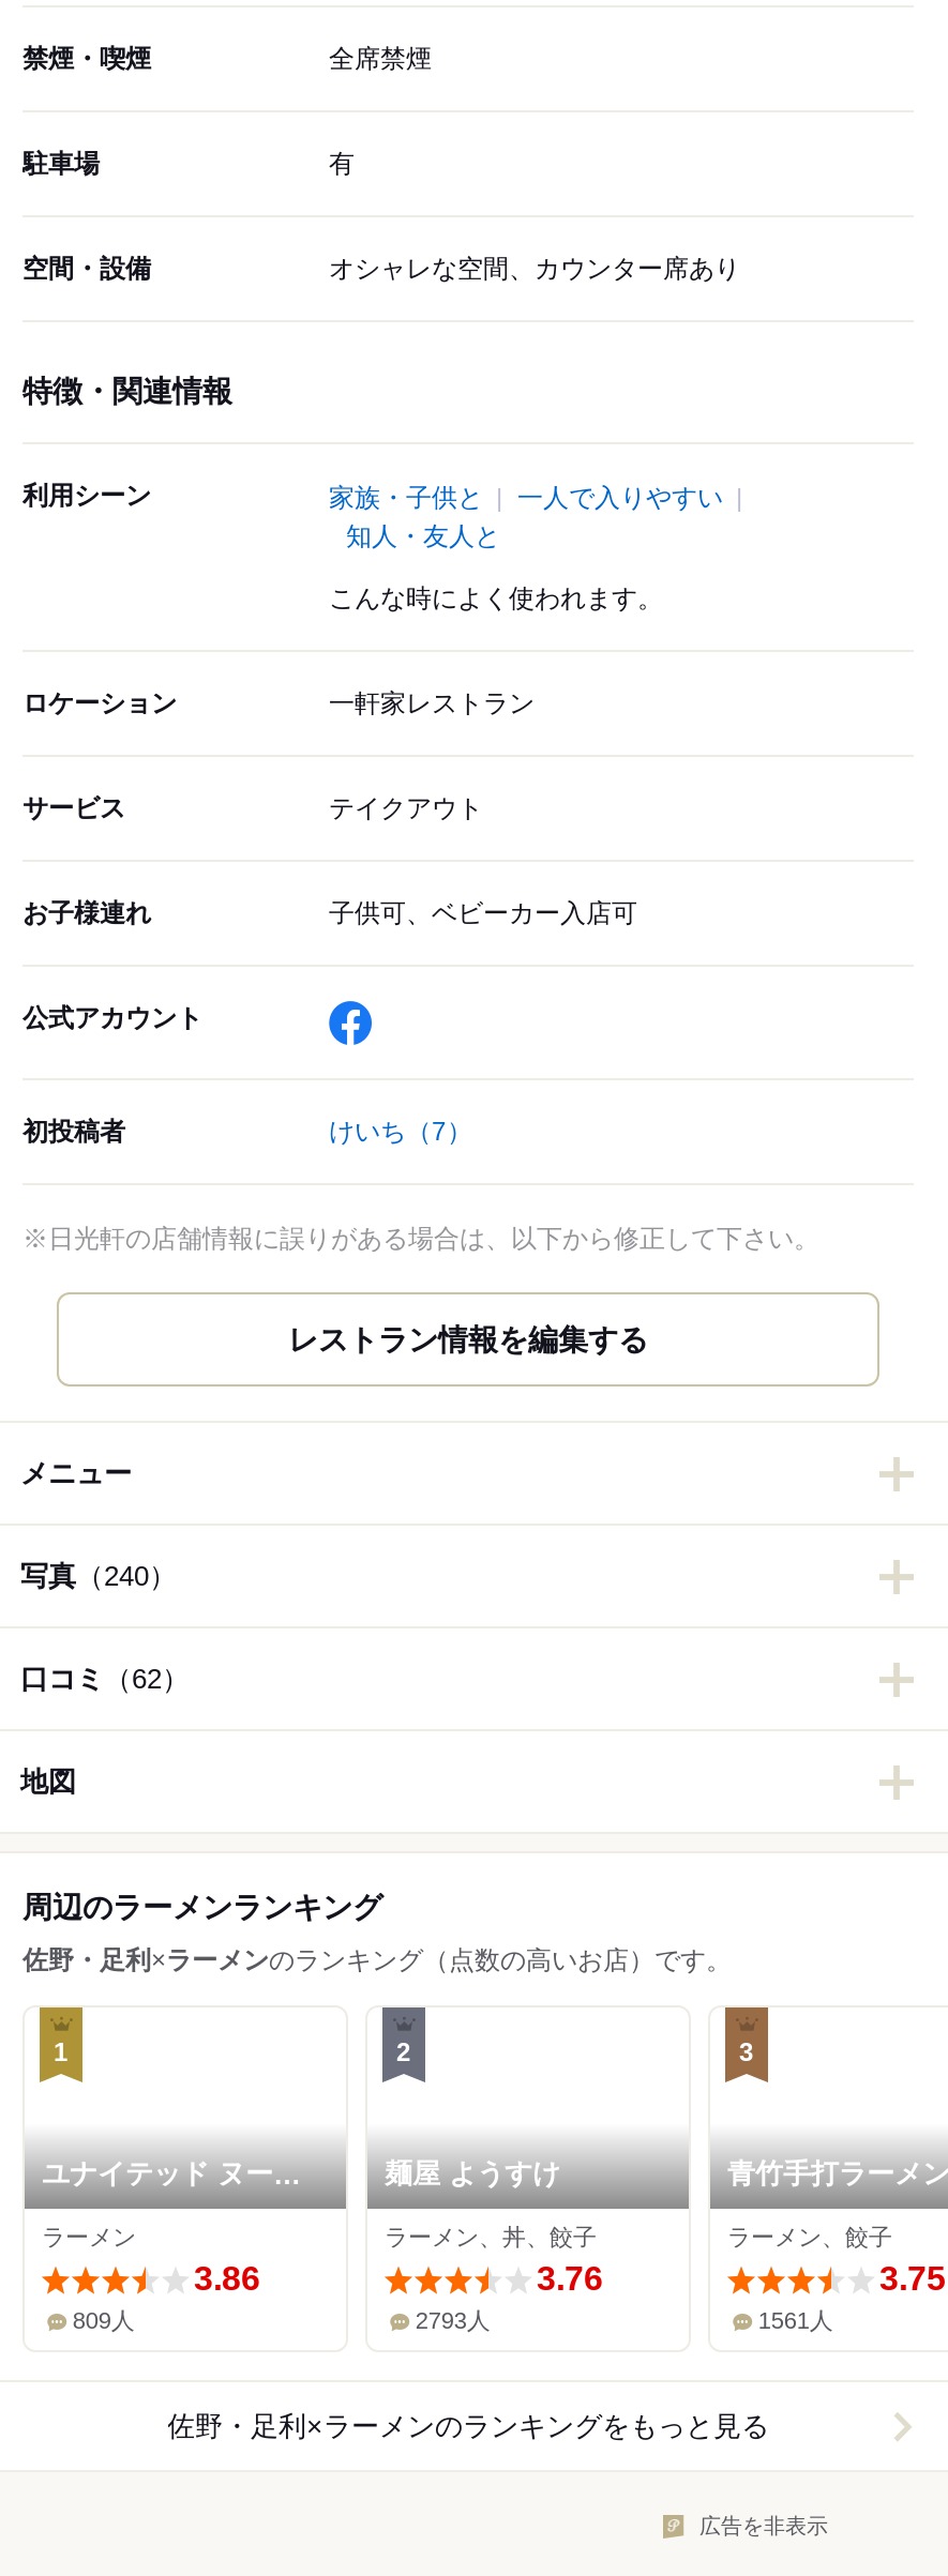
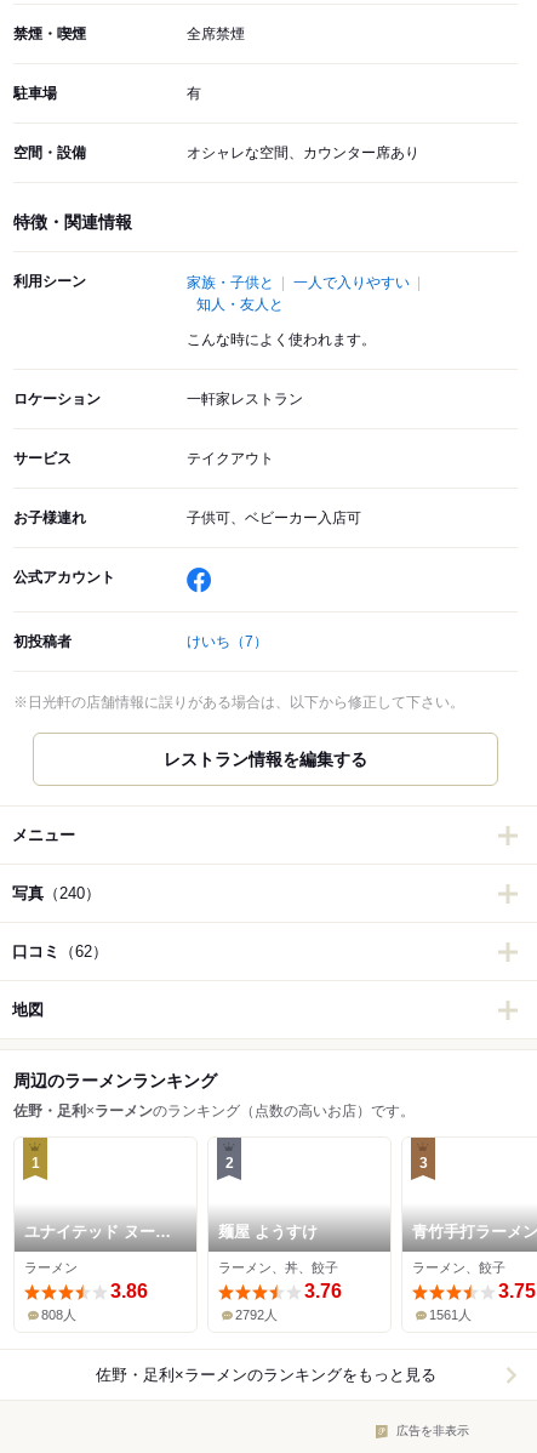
[73,2308,135,2334] 809人 -> [42,1308,77,1322] 808人
[415,2308,490,2334] 2793人 -> [236,1308,278,1322] 2792人

